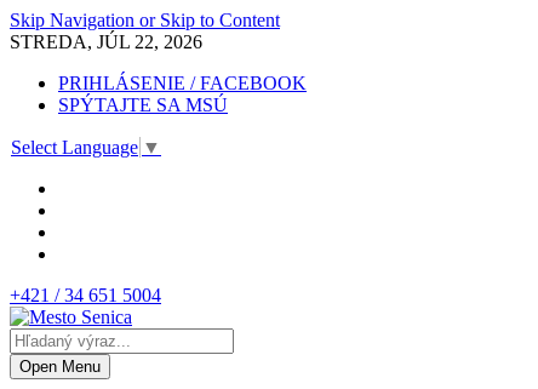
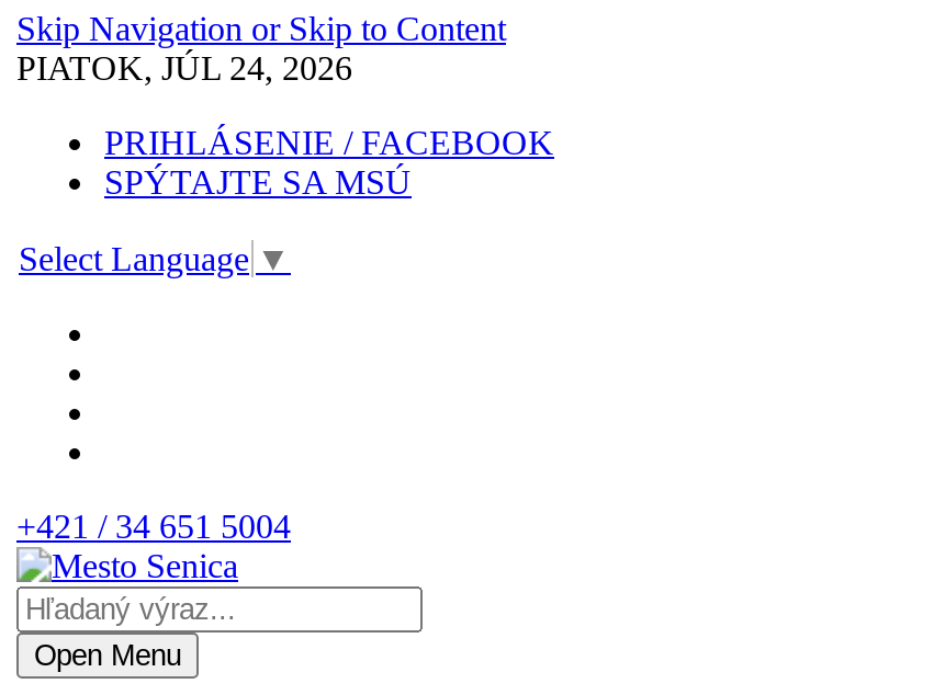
[10,32,202,52] STREDA, JÚL 22, 2026 -> [16,49,352,87] PIATOK, JÚL 24, 2026

